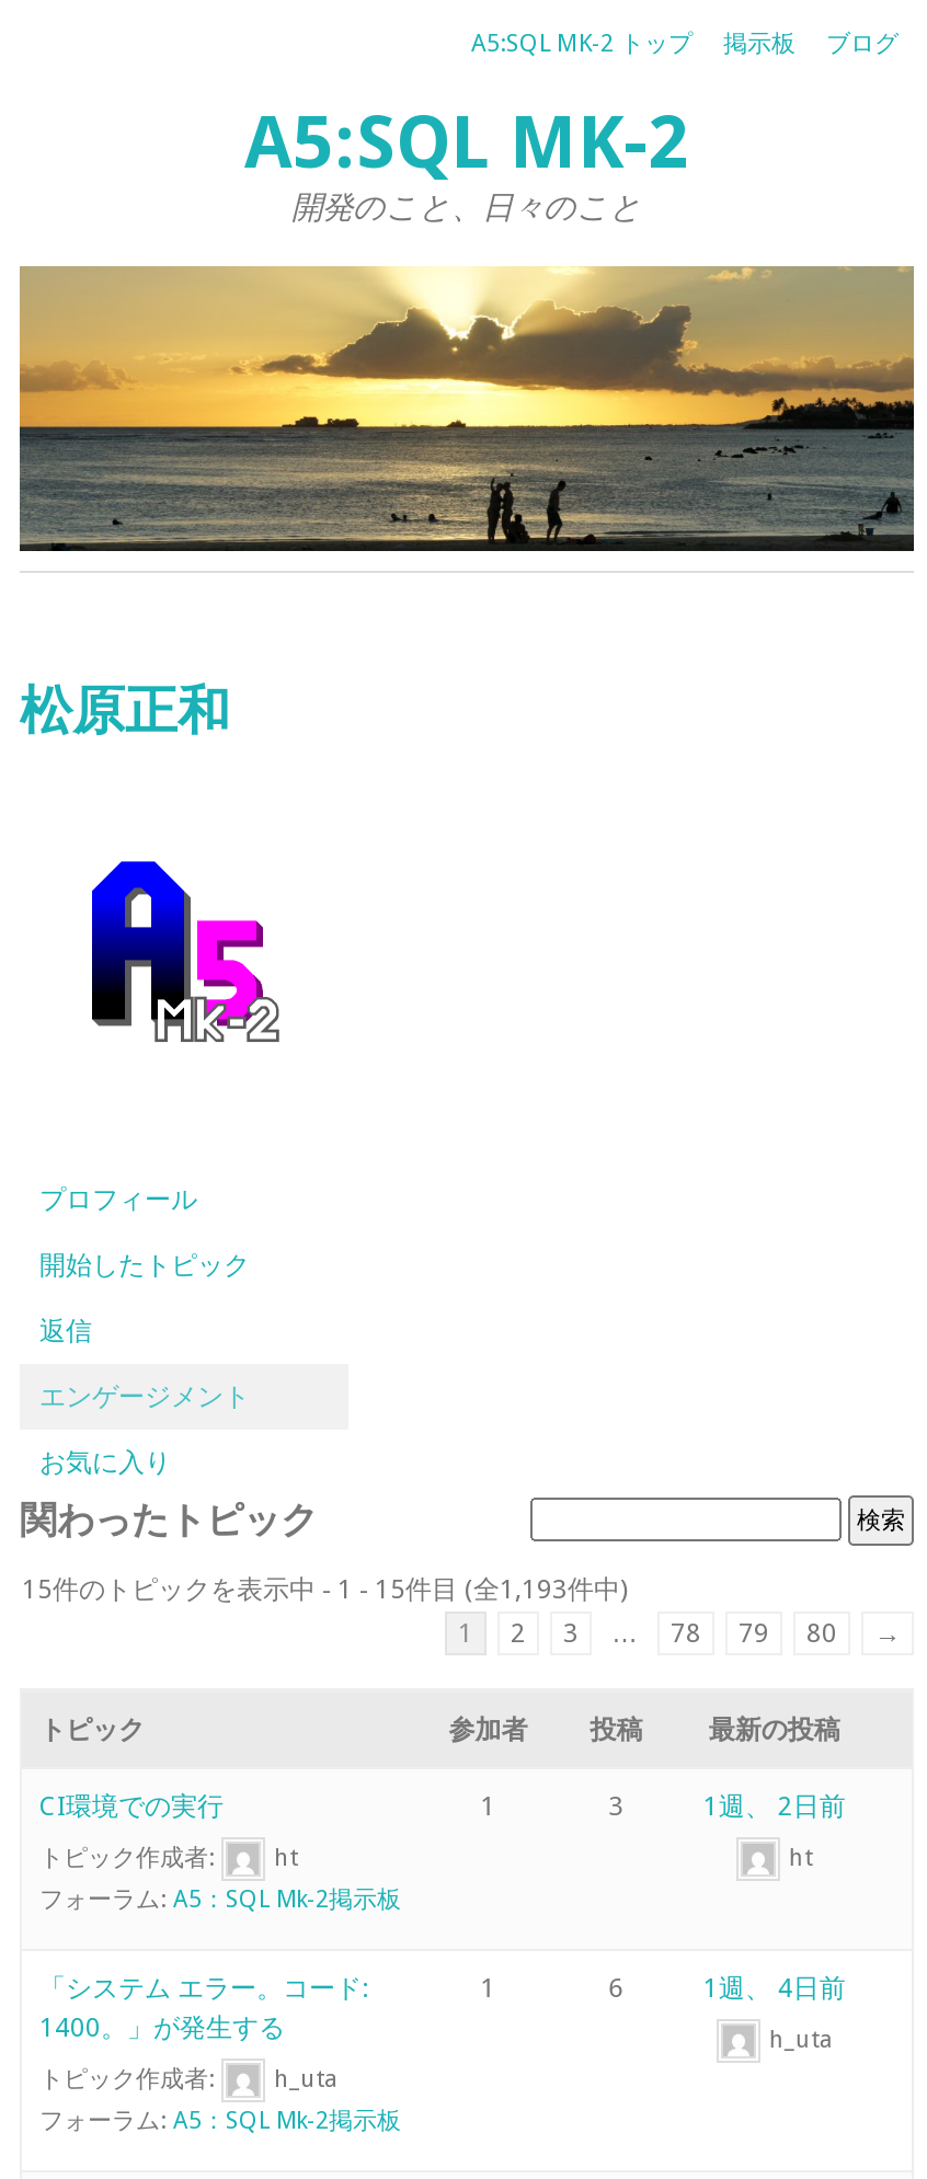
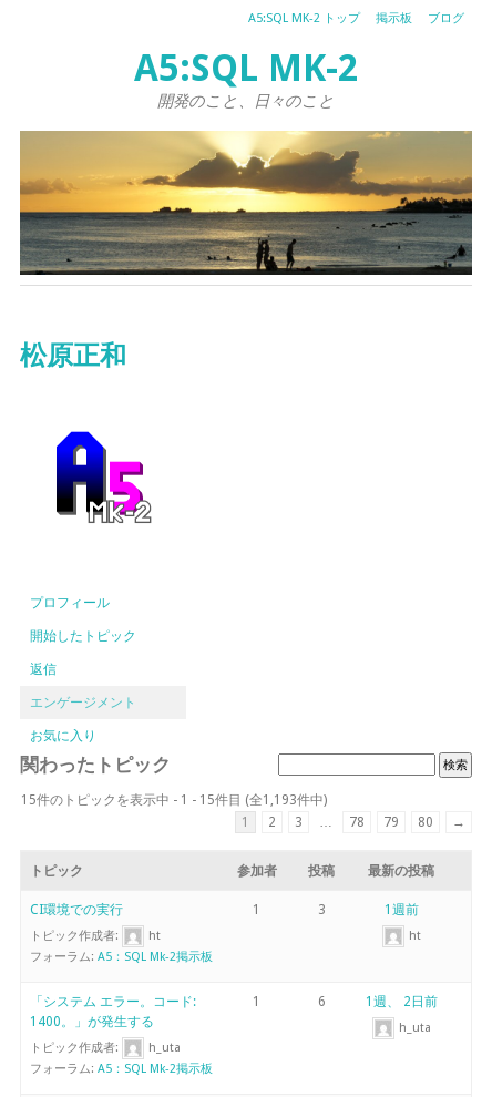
[703,1790,846,1821] 1週、 2日前 -> [384,902,419,917] 1週前
[703,1972,846,2003] 1週、 4日前 -> [366,994,438,1009] 1週、 2日前

